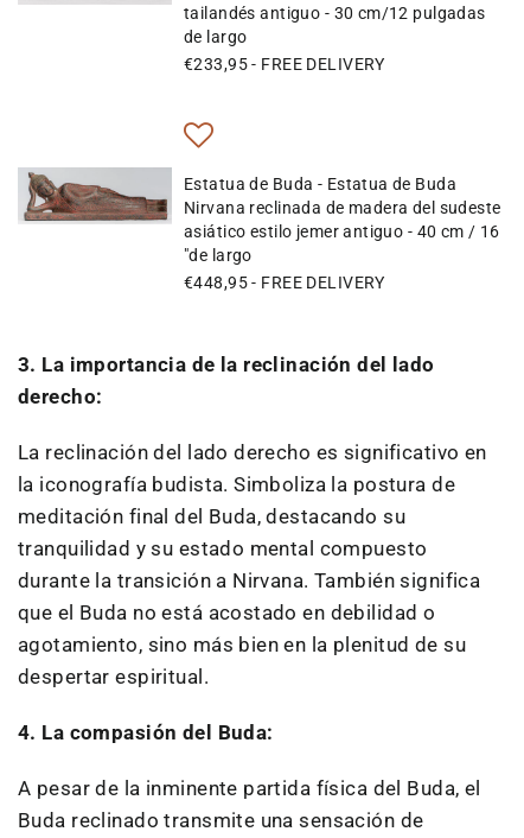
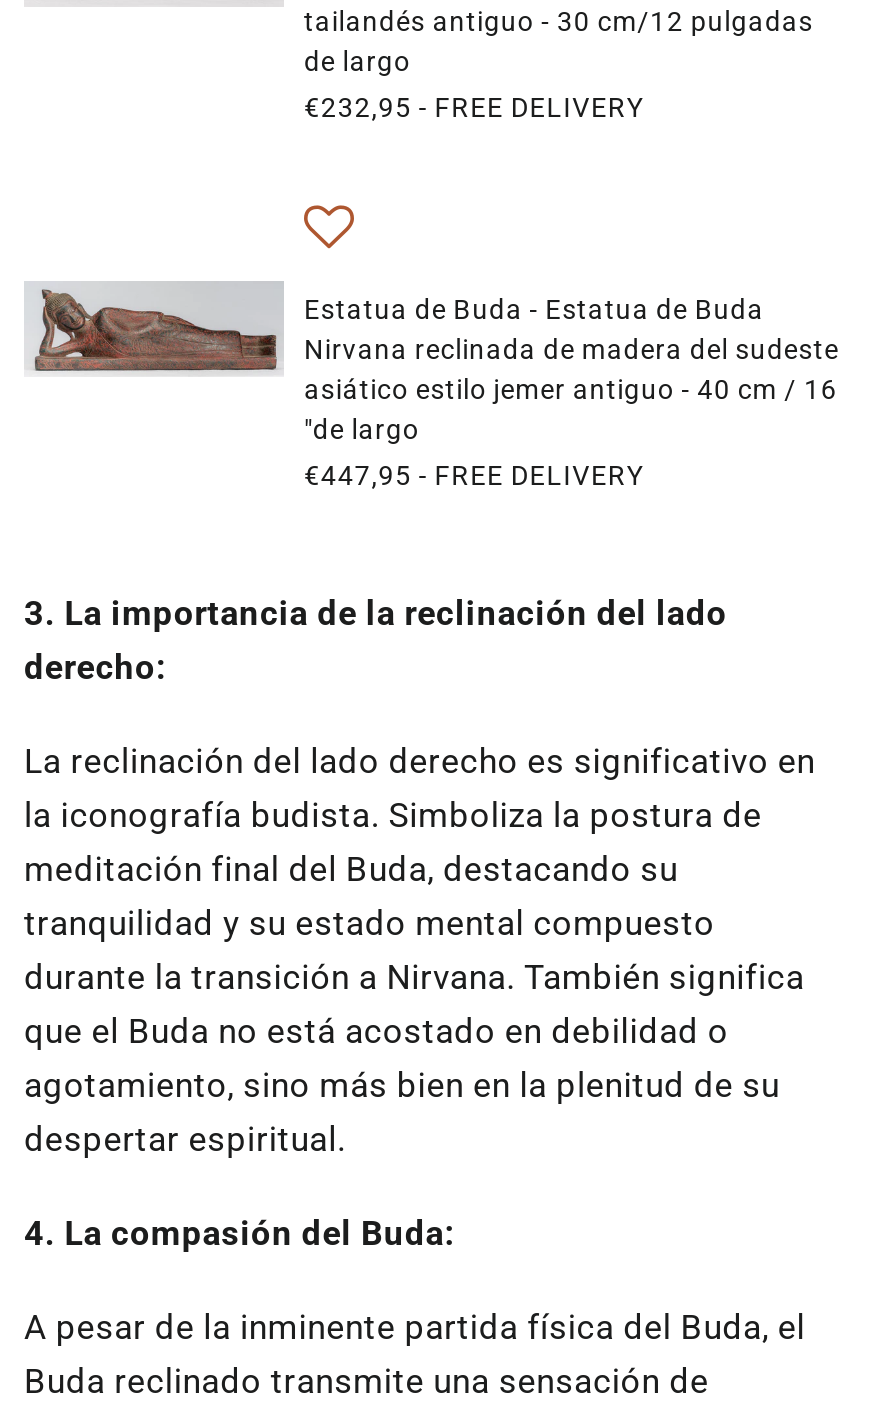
[184,54,385,73] €233,95 - FREE DELIVERY -> [304,91,644,123] €232,95 - FREE DELIVERY
[184,273,385,292] €448,95 - FREE DELIVERY -> [304,459,644,491] €447,95 - FREE DELIVERY

